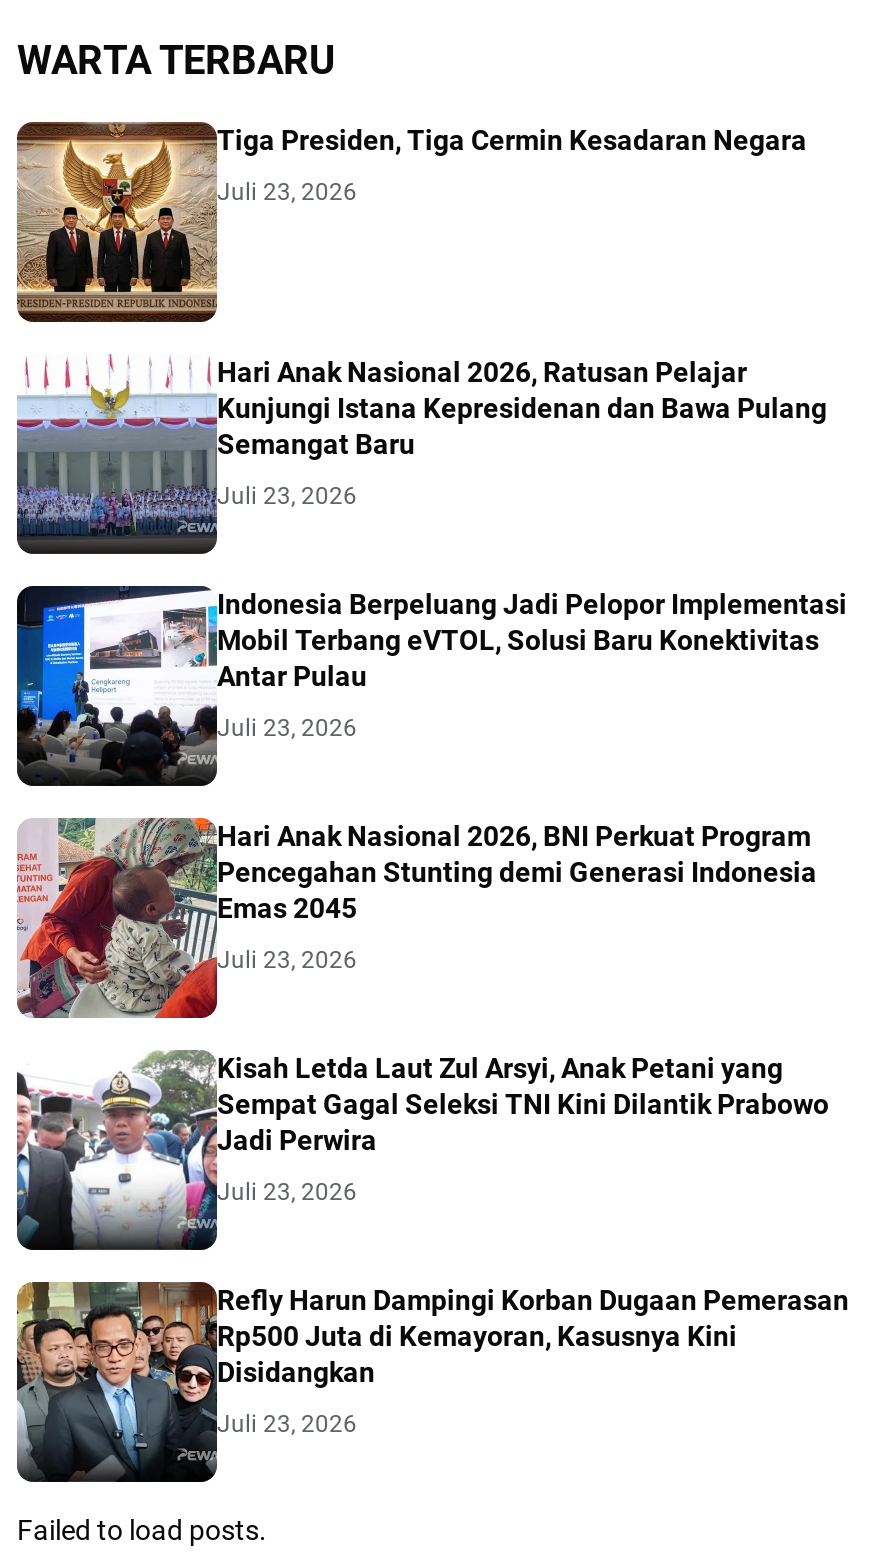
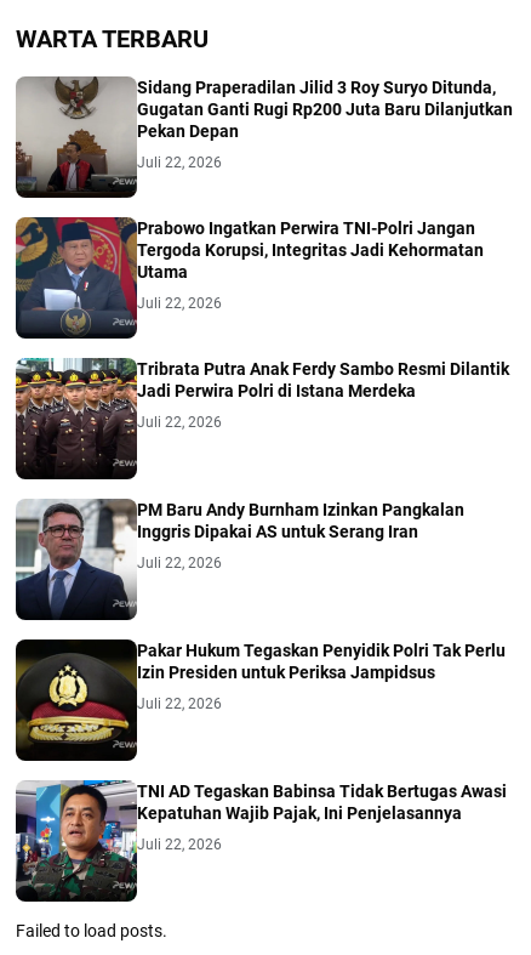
[15,121,807,325] [image] | Tiga Presiden, Tiga Cermin Kesadaran Negara -> [15,76,513,199] [image] | Sidang Praperadilan Jilid 3 Roy Suryo Ditunda, | Gugatan Ganti Rugi Rp200 Juta Baru Dilanjutkan | Pekan Depan
[217,177,357,205] Juli 23, 2026 -> [137,154,222,171] Juli 22, 2026
[15,353,827,555] [image] | Hari Anak Nasional 2026, Ratusan Pelajar | Kunjungi Istana Kepresidenan dan Bawa Pulang | Semangat Baru -> [15,216,484,340] [image] | Prabowo Ingatkan Perwira TNI-Polri Jangan | Tergoda Korupsi, Integritas Jadi Kehormatan | Utama
[217,481,357,509] Juli 23, 2026 -> [137,295,222,312] Juli 22, 2026
[15,583,847,789] [image] | Indonesia Berpeluang Jadi Pelopor Implementasi | Mobil Terbang eVTOL, Solusi Baru Konektivitas | Antar Pulau -> [15,358,509,481] [image] | Tribrata Putra Anak Ferdy Sambo Resmi Dilantik | Jadi Perwira Polri di Istana Merdeka
[217,713,357,741] Juli 23, 2026 -> [137,414,222,431] Juli 22, 2026
[17,817,817,1021] [image] | Hari Anak Nasional 2026, BNI Perkuat Program | Pencegahan Stunting demi Generasi Indonesia | Emas 2045 -> [15,500,464,621] [image] | PM Baru Andy Burnham Izinkan Pangkalan | Inggris Dipakai AS untuk Serang Iran
[217,945,357,973] Juli 23, 2026 -> [137,555,222,572] Juli 22, 2026
[15,1049,829,1253] [image] | Kisah Letda Laut Zul Arsyi, Anak Petani yang | Sempat Gagal Seleksi TNI Kini Dilantik Prabowo | Jadi Perwira -> [15,638,506,762] [image] | Pakar Hukum Tegaskan Penyidik Polri Tak Perlu | Izin Presiden untuk Periksa Jampidsus
[217,1177,357,1205] Juli 23, 2026 -> [137,696,222,713] Juli 22, 2026
[15,1279,849,1485] [image] | Refly Harun Dampingi Korban Dugaan Pemerasan | Rp500 Juta di Kemayoran, Kasusnya Kini | Disidangkan -> [15,779,507,903] [image] | TNI AD Tegaskan Babinsa Tidak Bertugas Awasi | Kepatuhan Wajib Pajak, Ini Penjelasannya
[217,1409,357,1437] Juli 23, 2026 -> [137,836,222,853] Juli 22, 2026

